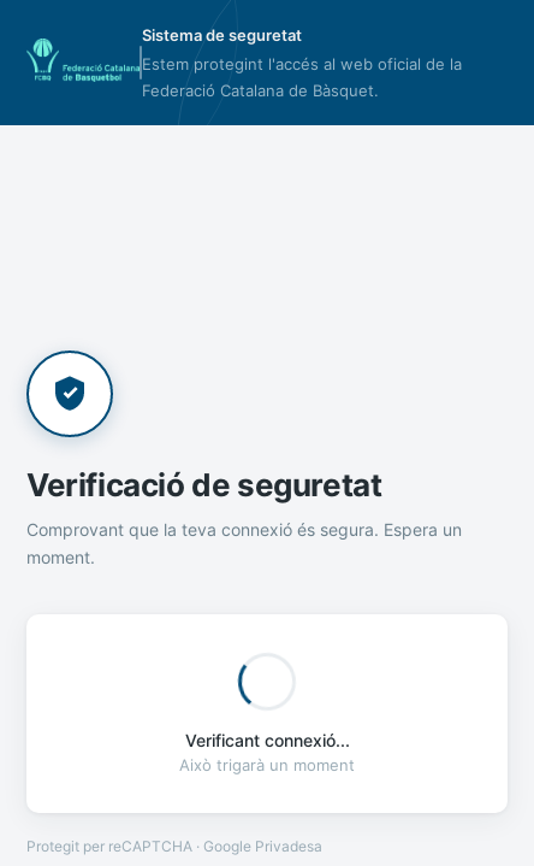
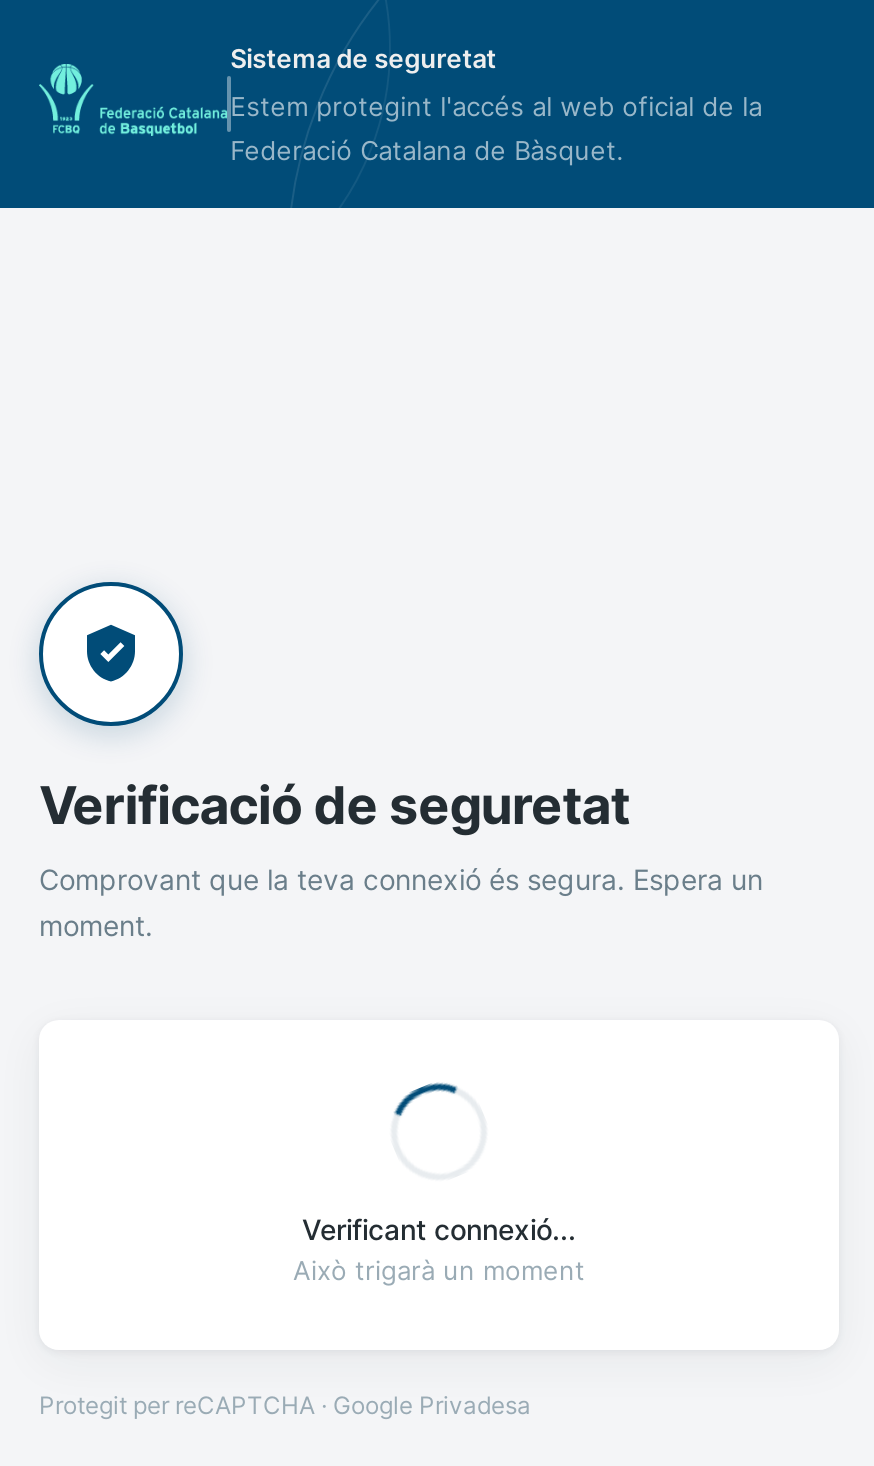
[237,653,277,705] [image] -> [391,1082,457,1168] [image]

